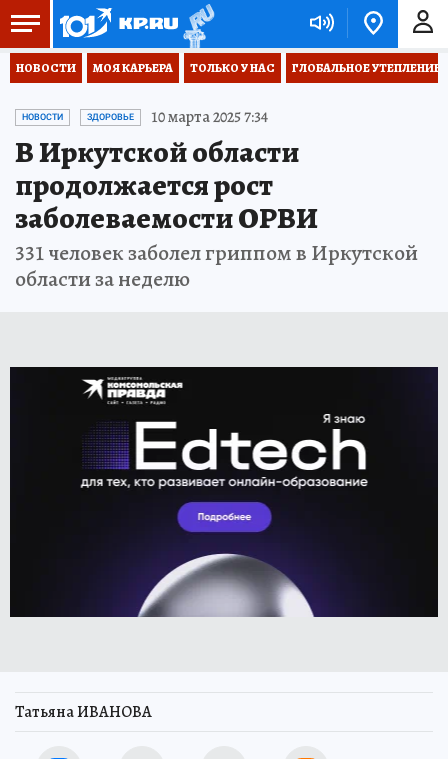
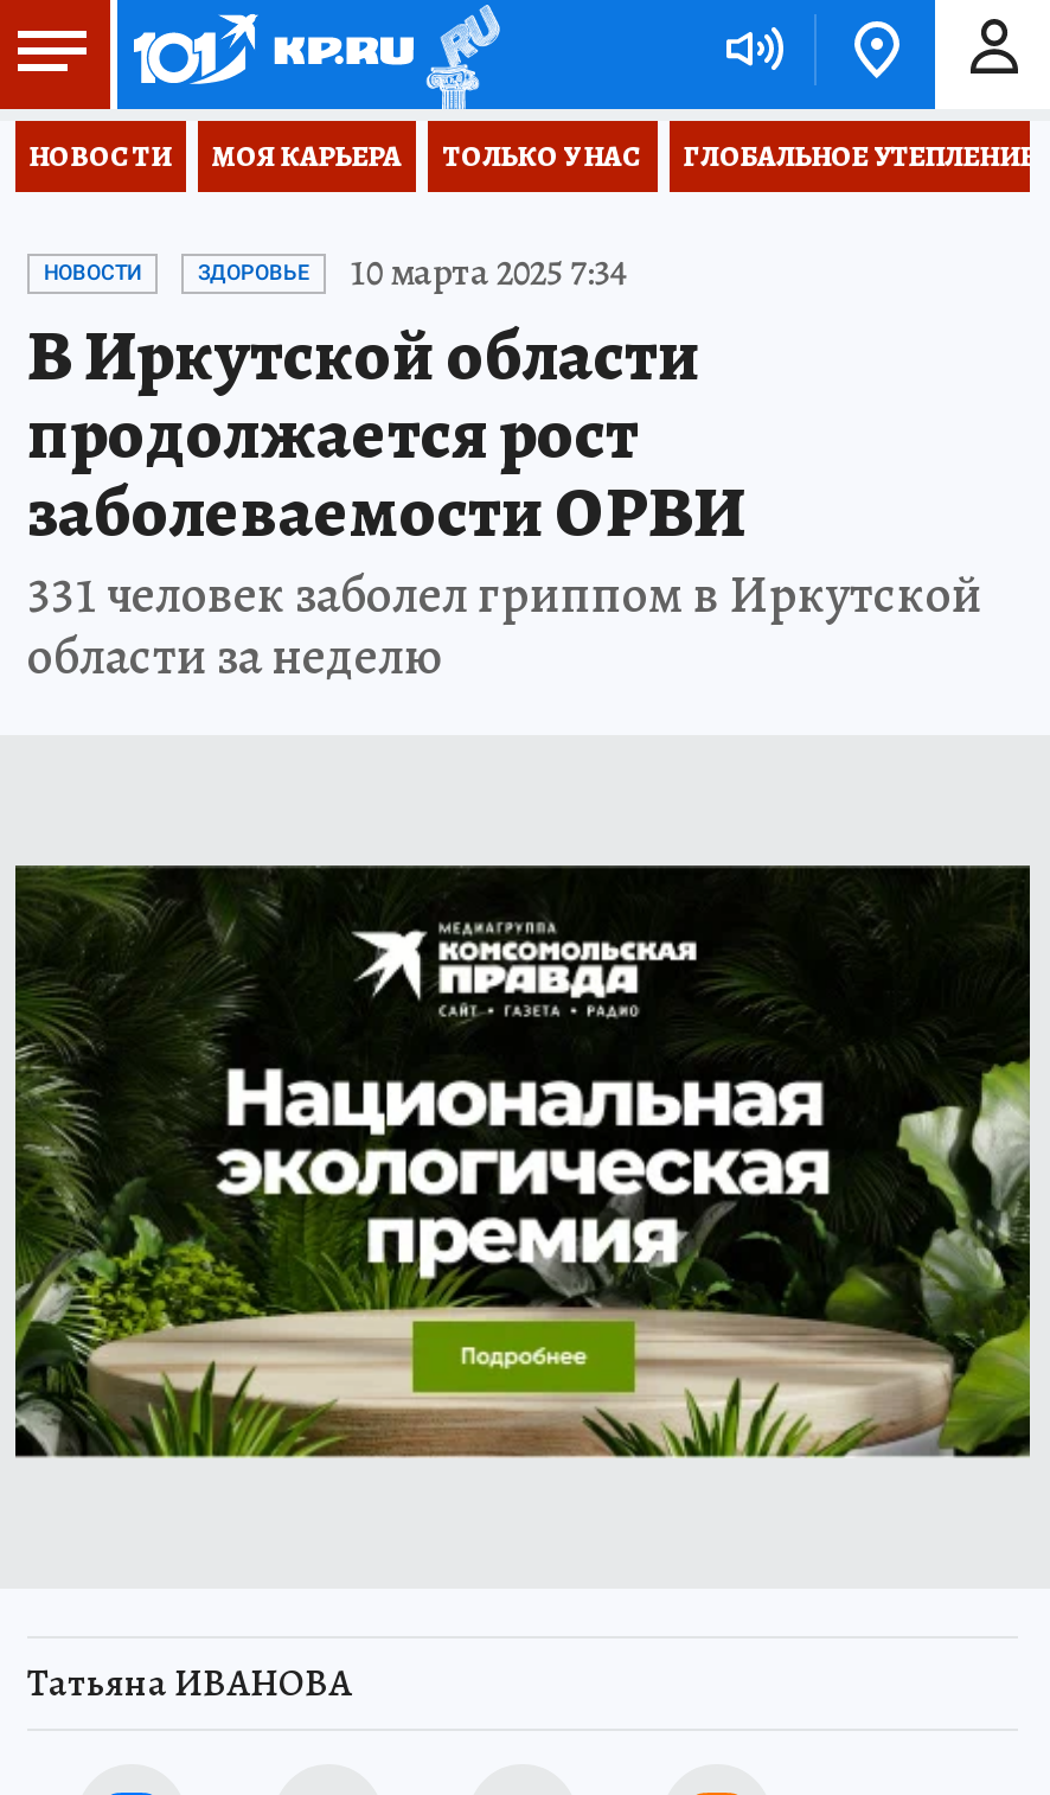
[9,367,439,618] [image] -> [13,865,1032,1461] [image]

